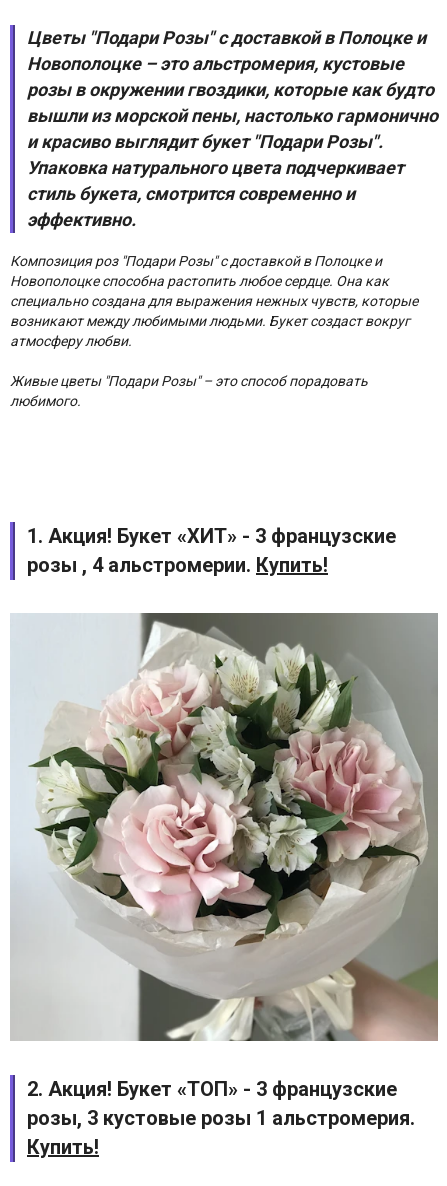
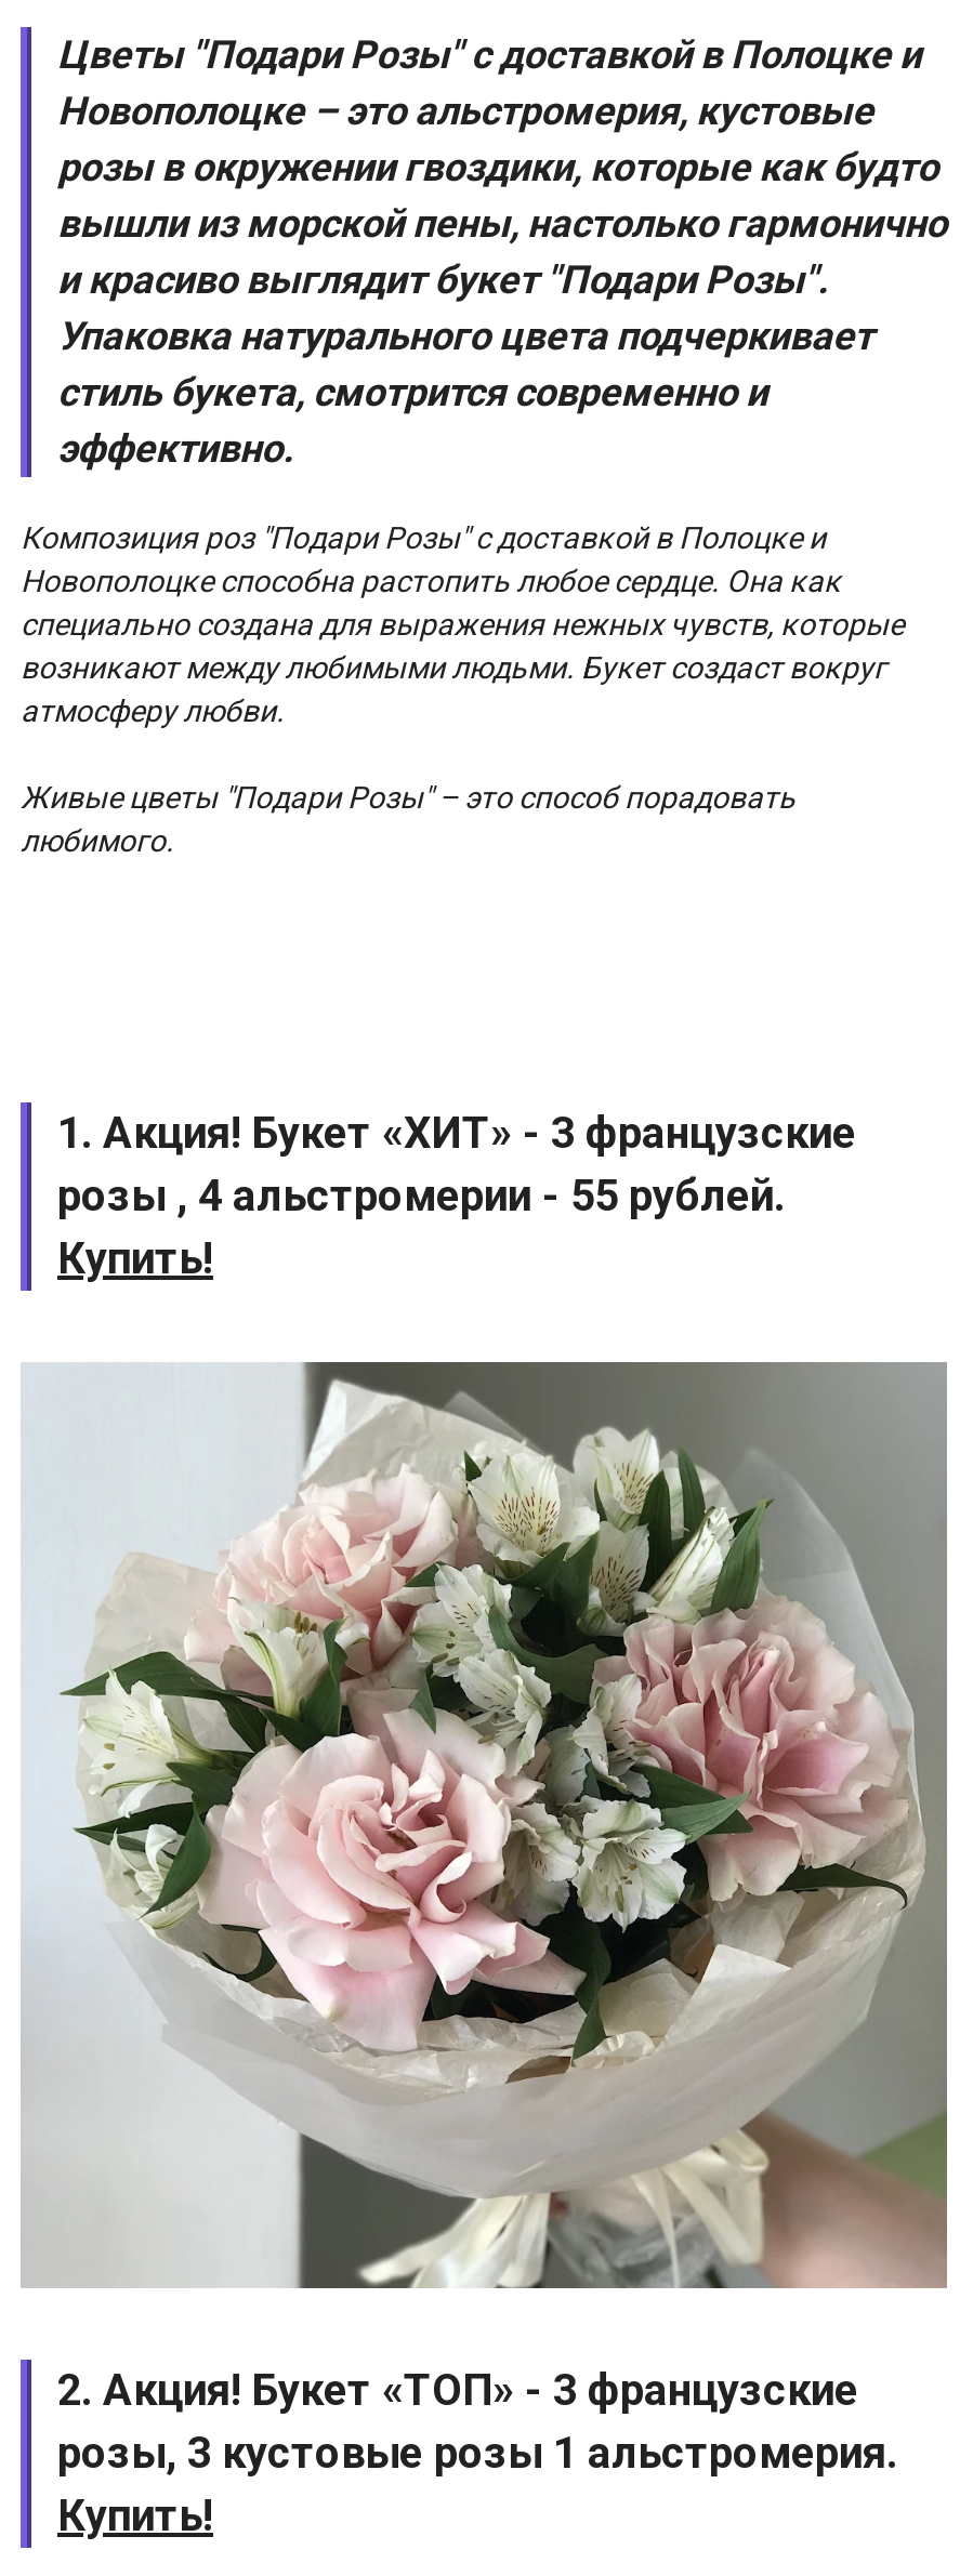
[27,553,328,577] розы , 4 альстромерии. Купить! -> [57,1169,785,1284] розы , 4 альстромерии - 55 рублей. | Купить!

